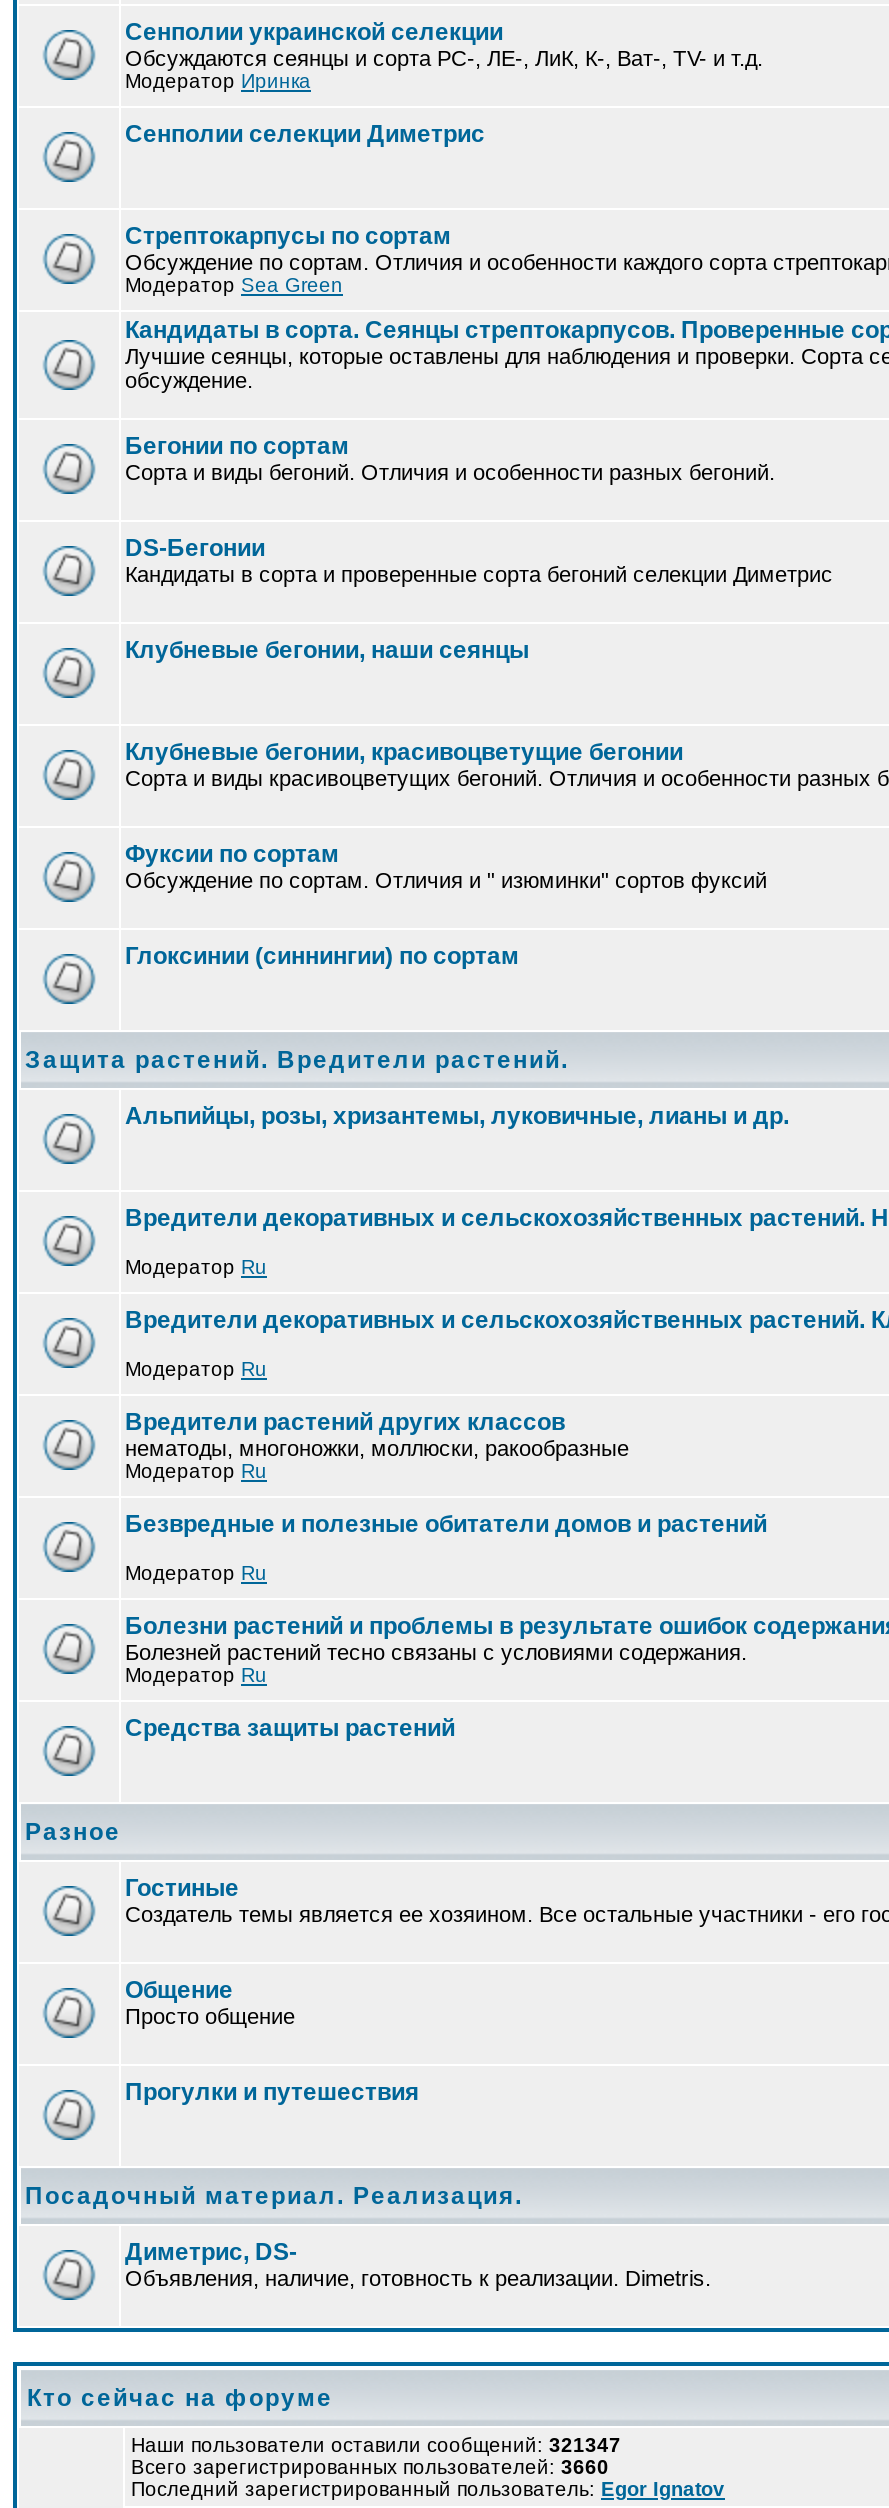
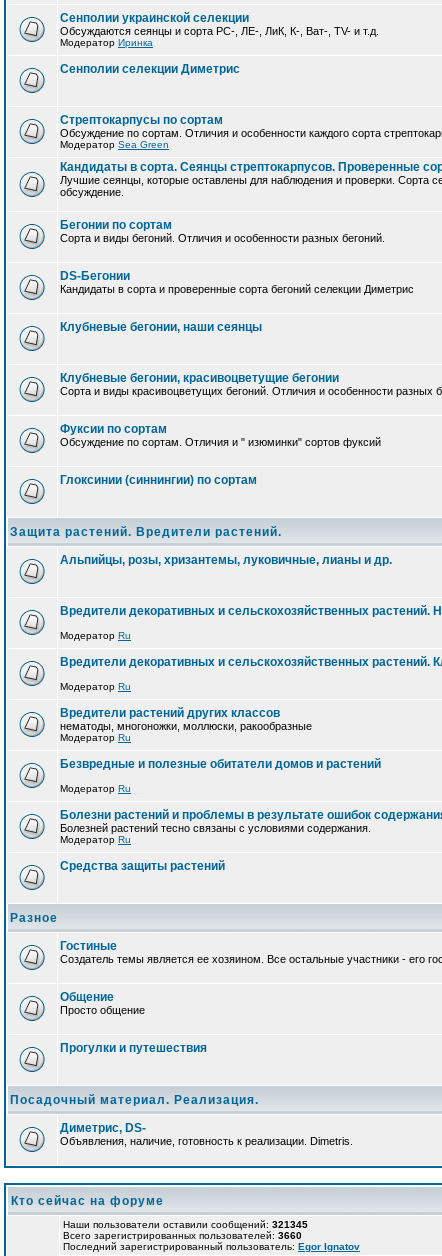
[131,2434,621,2456] Наши пользователи оставили сообщений: 321347 -> [63,1219,308,1230] Наши пользователи оставили сообщений: 321345

